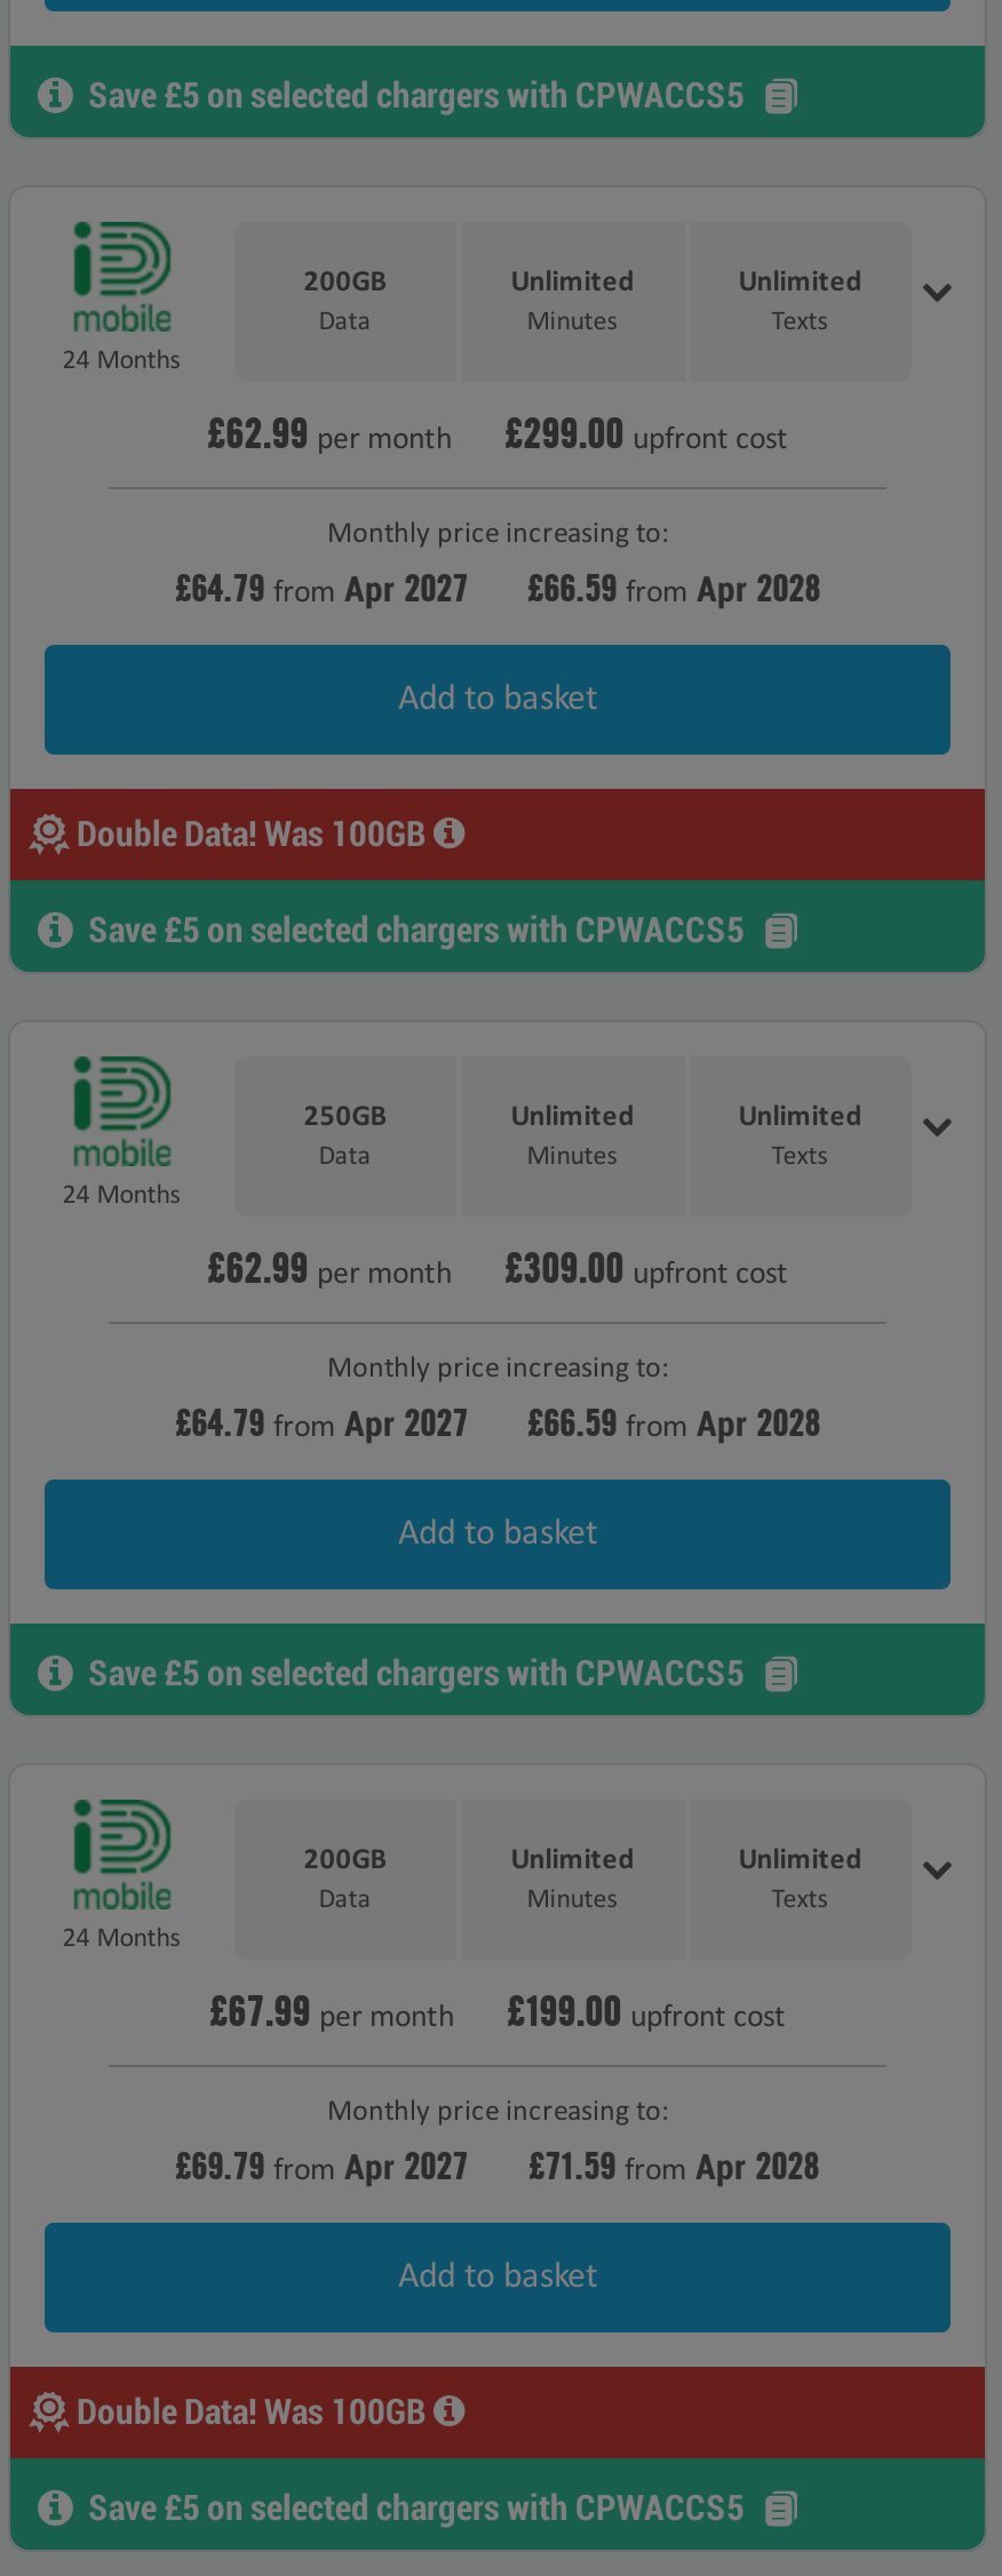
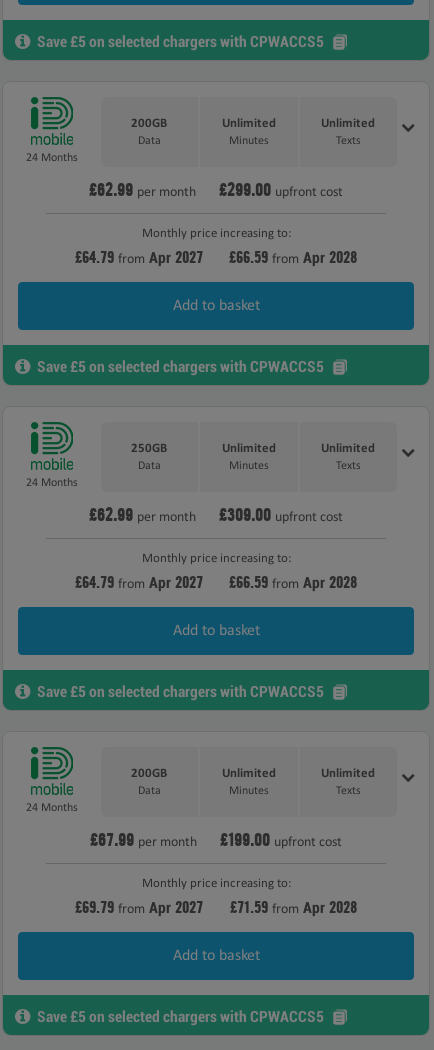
[77,816,427,853] Double Data! Was 100GB -> none
[77,2394,427,2431] Double Data! Was 100GB -> none

